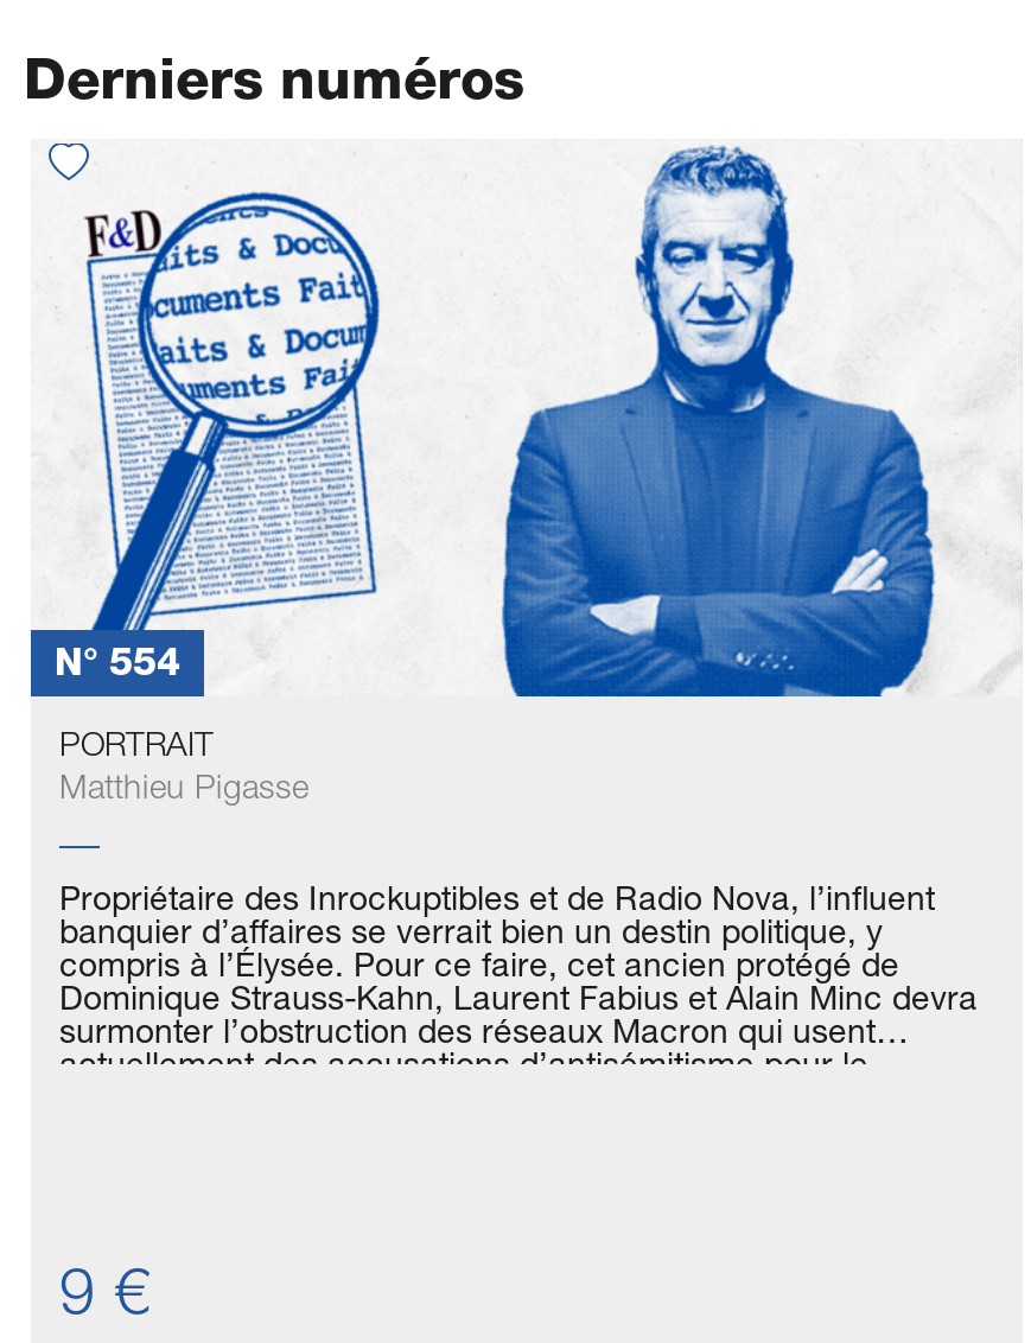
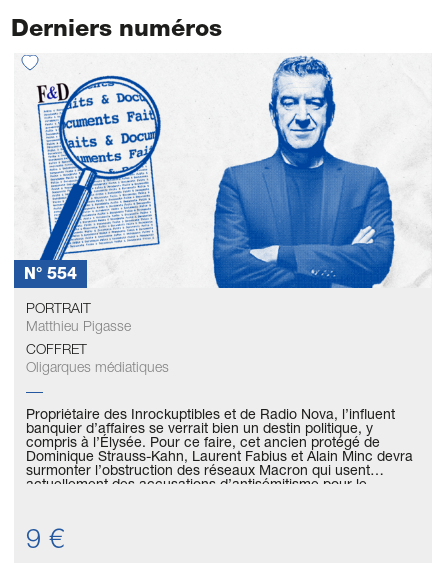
none -> [26,344,169,376] COFFRET | Oligarques médiatiques
moved [59,886,978,1052] -> [26,409,413,479]: Propriétaire des Inrockuptibles et de Radio Nova, l’influent | banquier d’affaires se verrait bien un destin politique, y | compris à l’Élysée. Pour ce faire, cet ancien protégé de | Dominique Strauss-Kahn, Laurent Fabius et Alain Minc devra | surmonter l’obstruction des réseaux Macron qui usent

